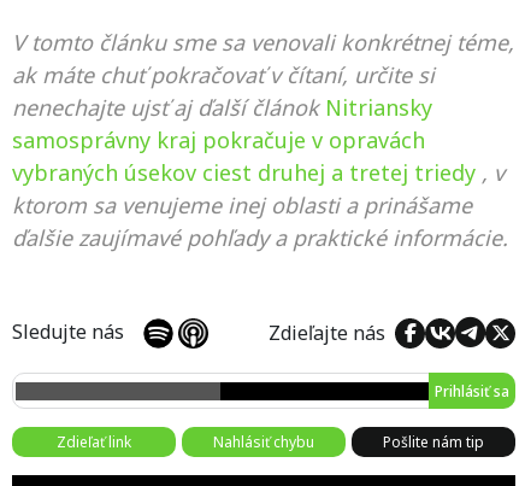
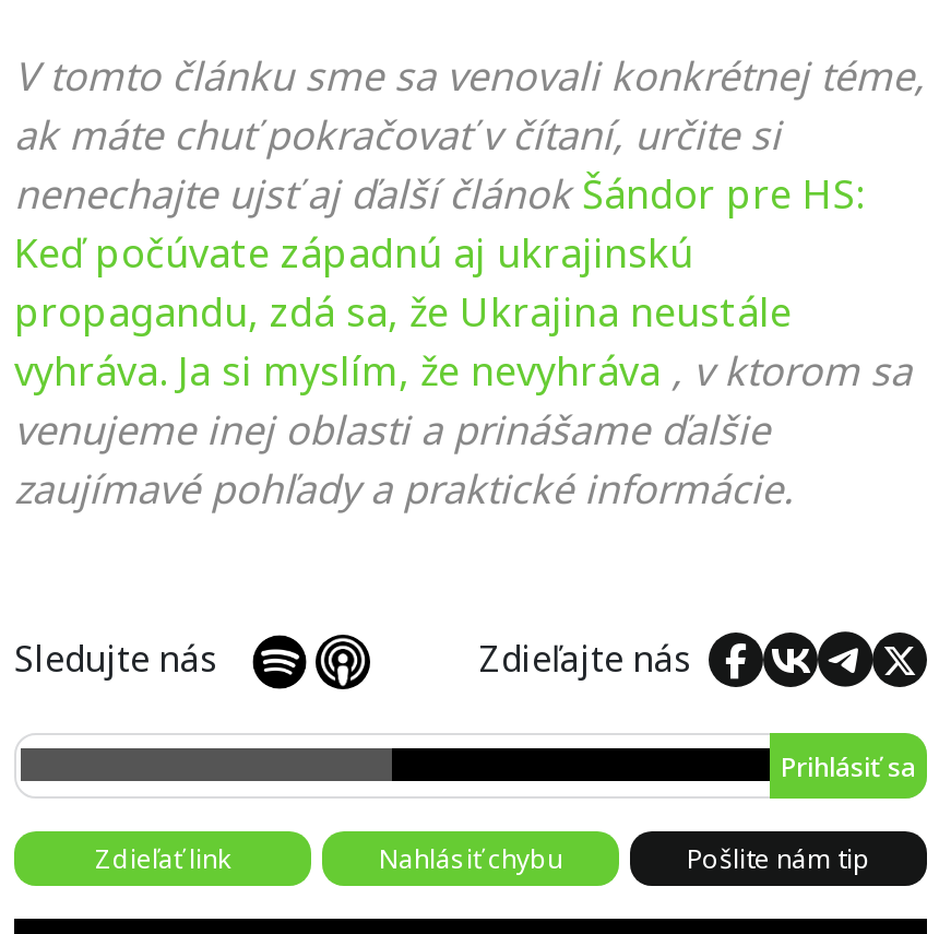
[12,93,508,252] nenechajte ujsť aj ďalší článok Nitriansky | samosprávny kraj pokračuje v opravách | vybraných úsekov ciest druhej a tretej triedy , v | ktorom sa venujeme inej oblasti a prinášame | ďalšie zaujímavé pohľady a praktické informácie. -> [14,166,912,513] nenechajte ujsť aj ďalší článok Šándor pre HS: | Keď počúvate západnú aj ukrajinskú | propagandu, zdá sa, že Ukrajina neustále | vyhráva. Ja si myslím, že nevyhráva , v ktorom sa | venujeme inej oblasti a prinášame ďalšie | zaujímavé pohľady a praktické informácie.

